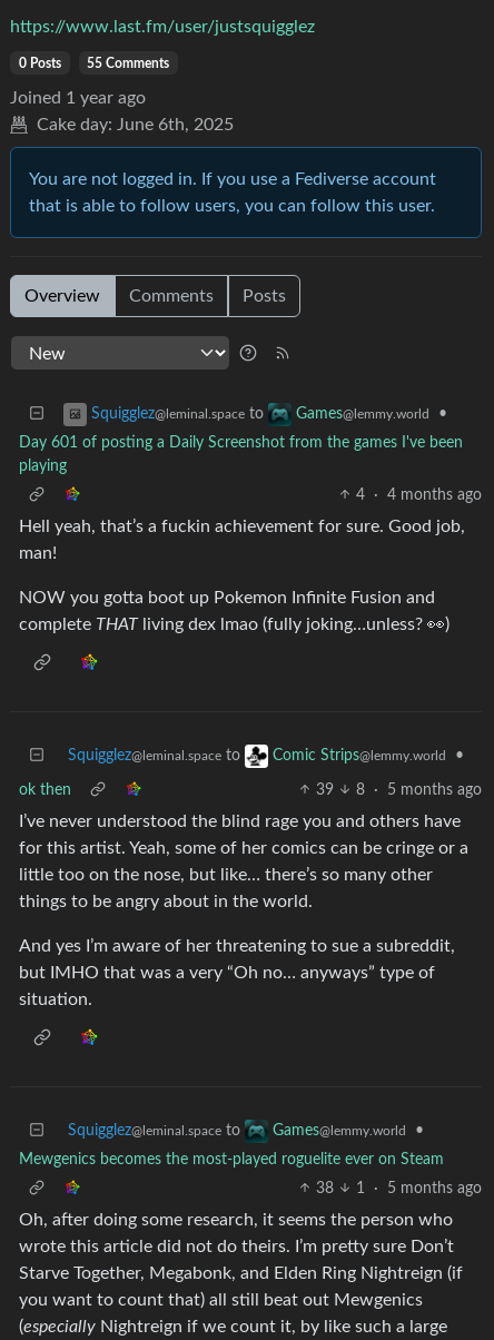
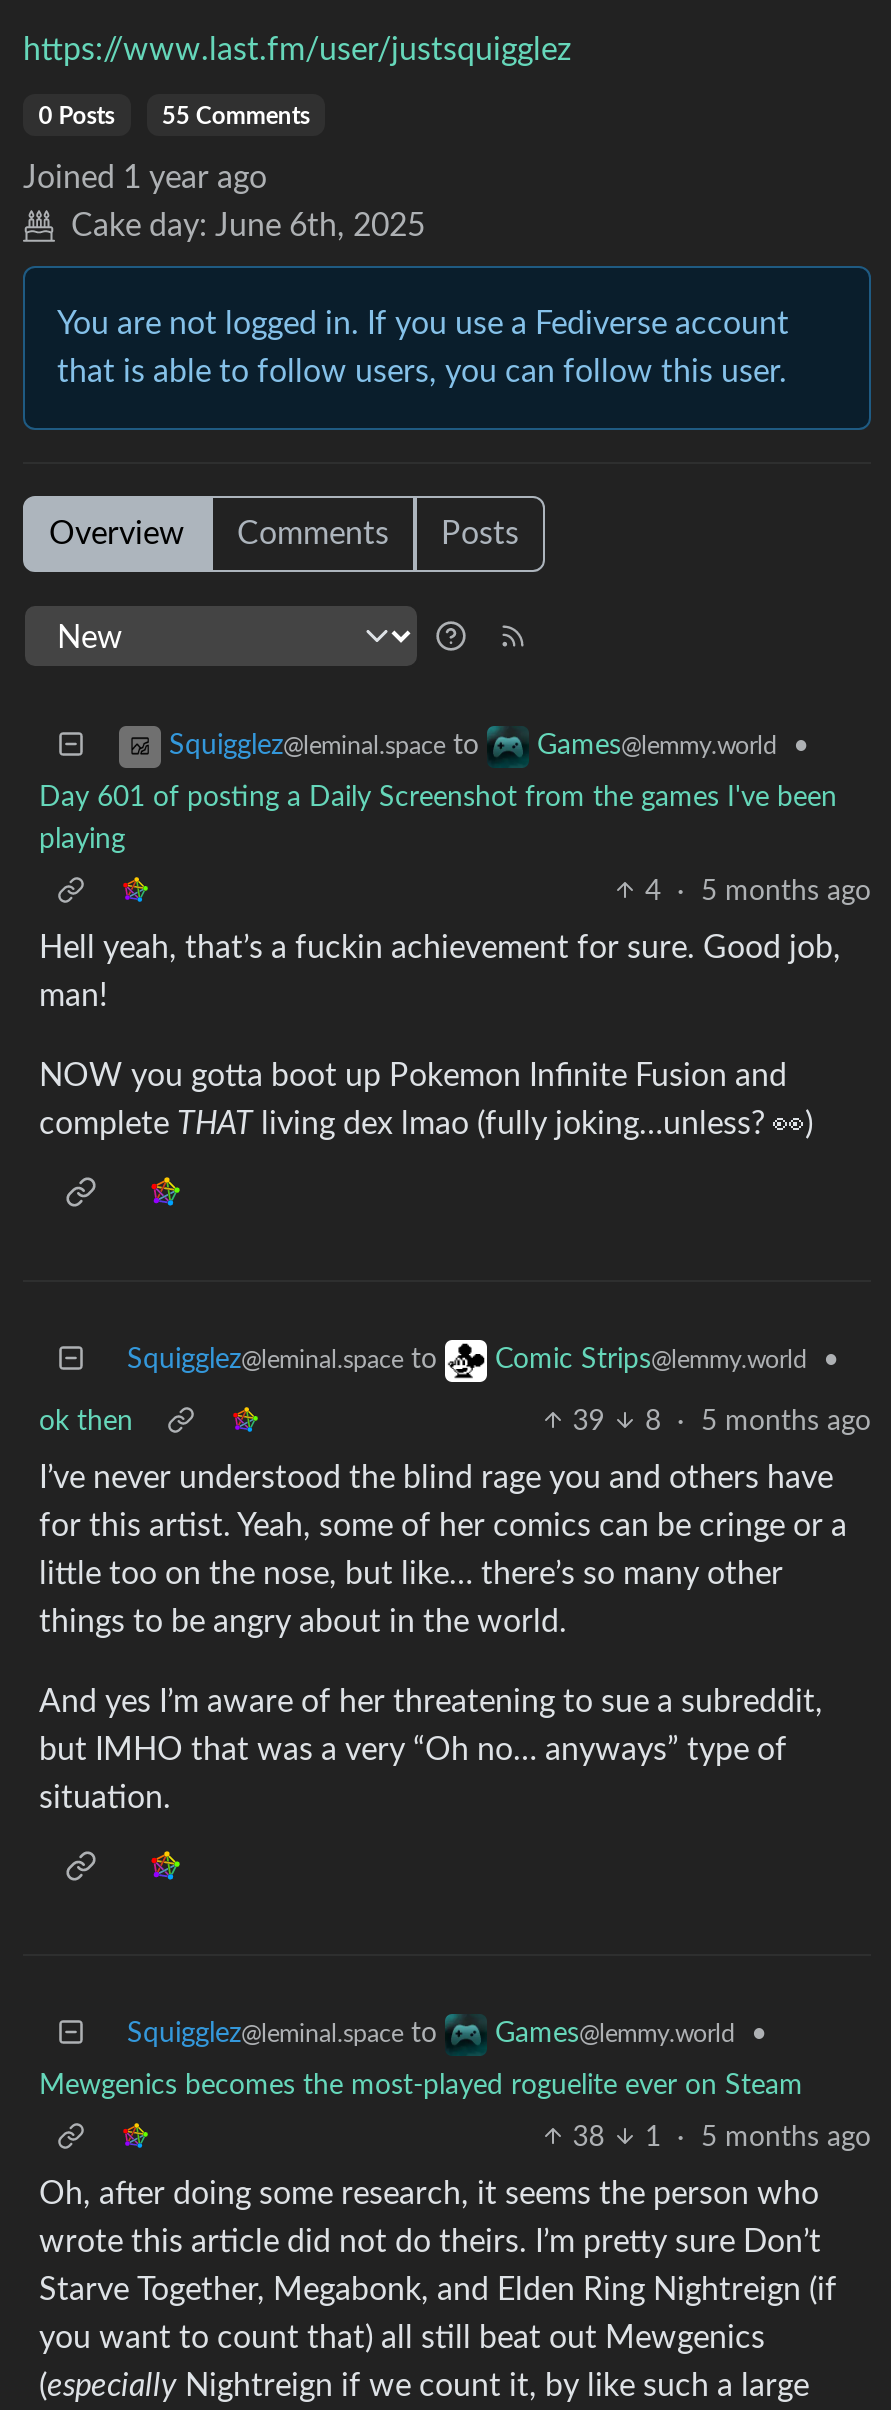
[356,487,482,503] 4 · 4 months ago -> [645,877,871,905] 4 · 5 months ago

